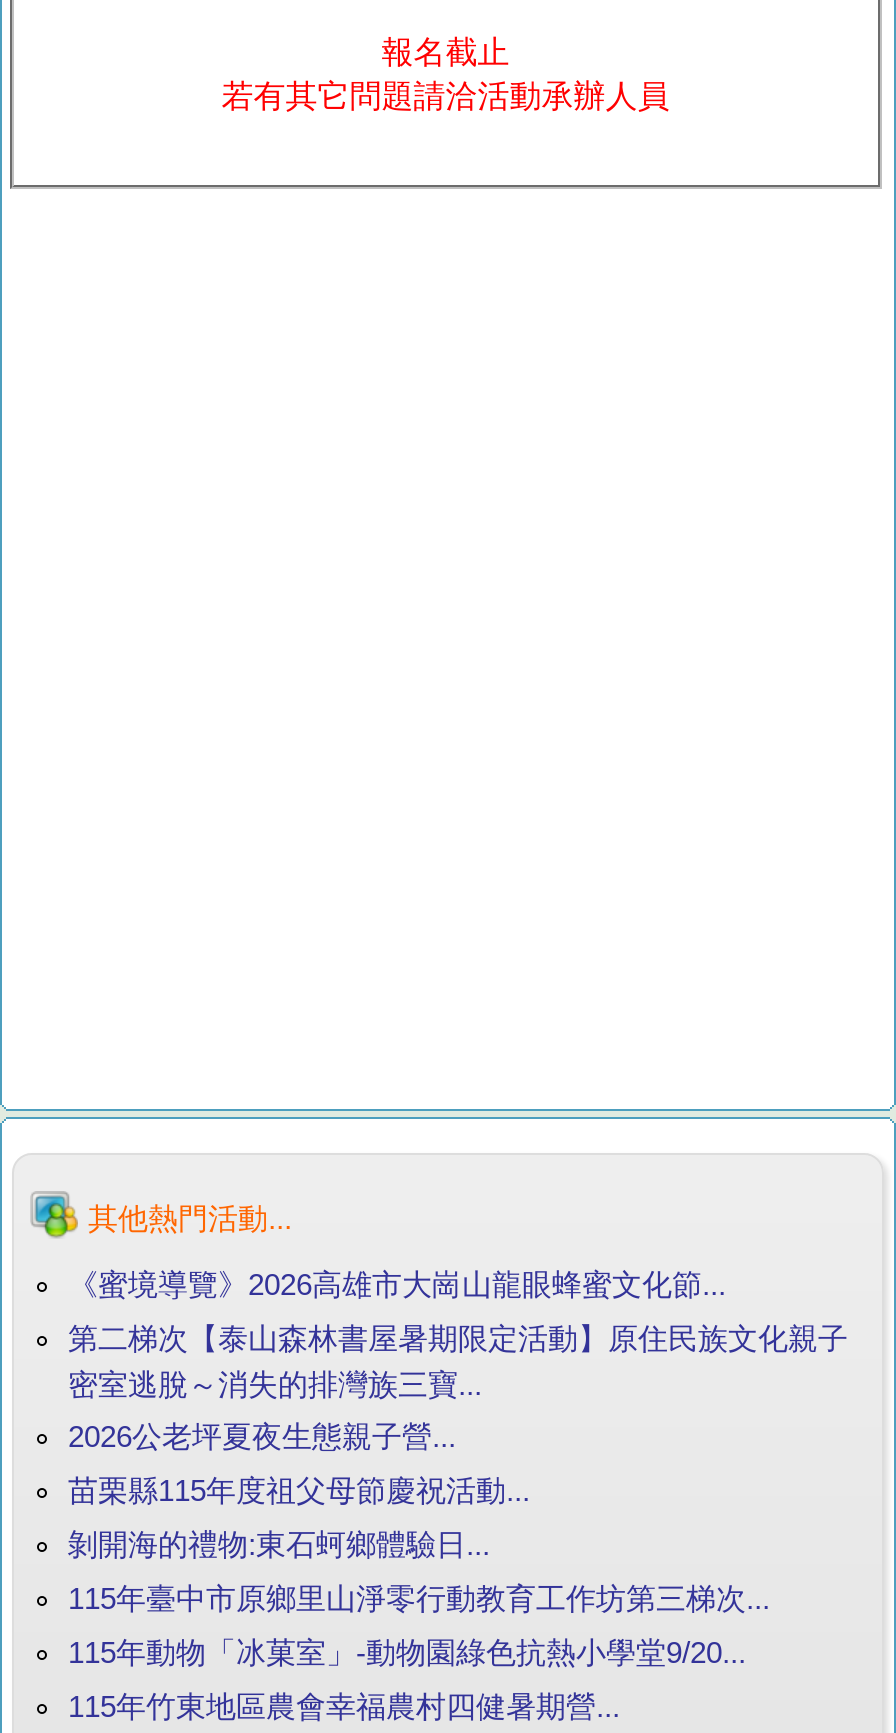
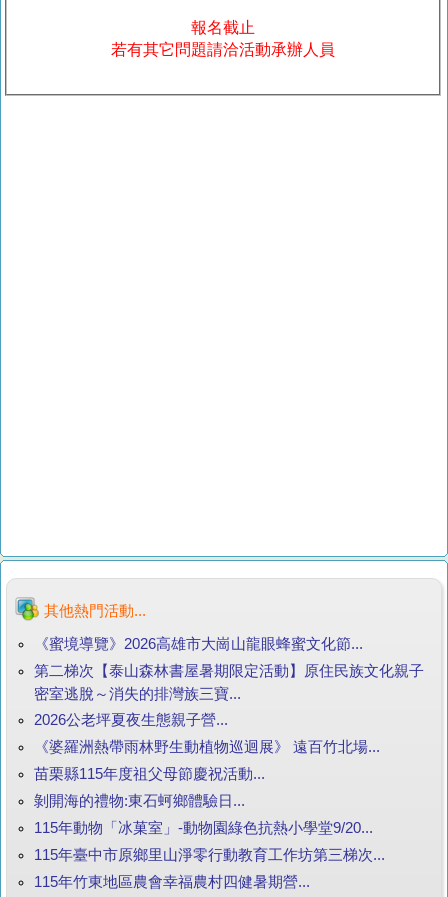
none -> [34,738,380,755] 《婆羅洲熱帶雨林野生動植物巡迴展》 遠百竹北場...
moved [68,1581,770,1615] -> [34,846,385,863]: 115年臺中市原鄉里山淨零行動教育工作坊第三梯次...

